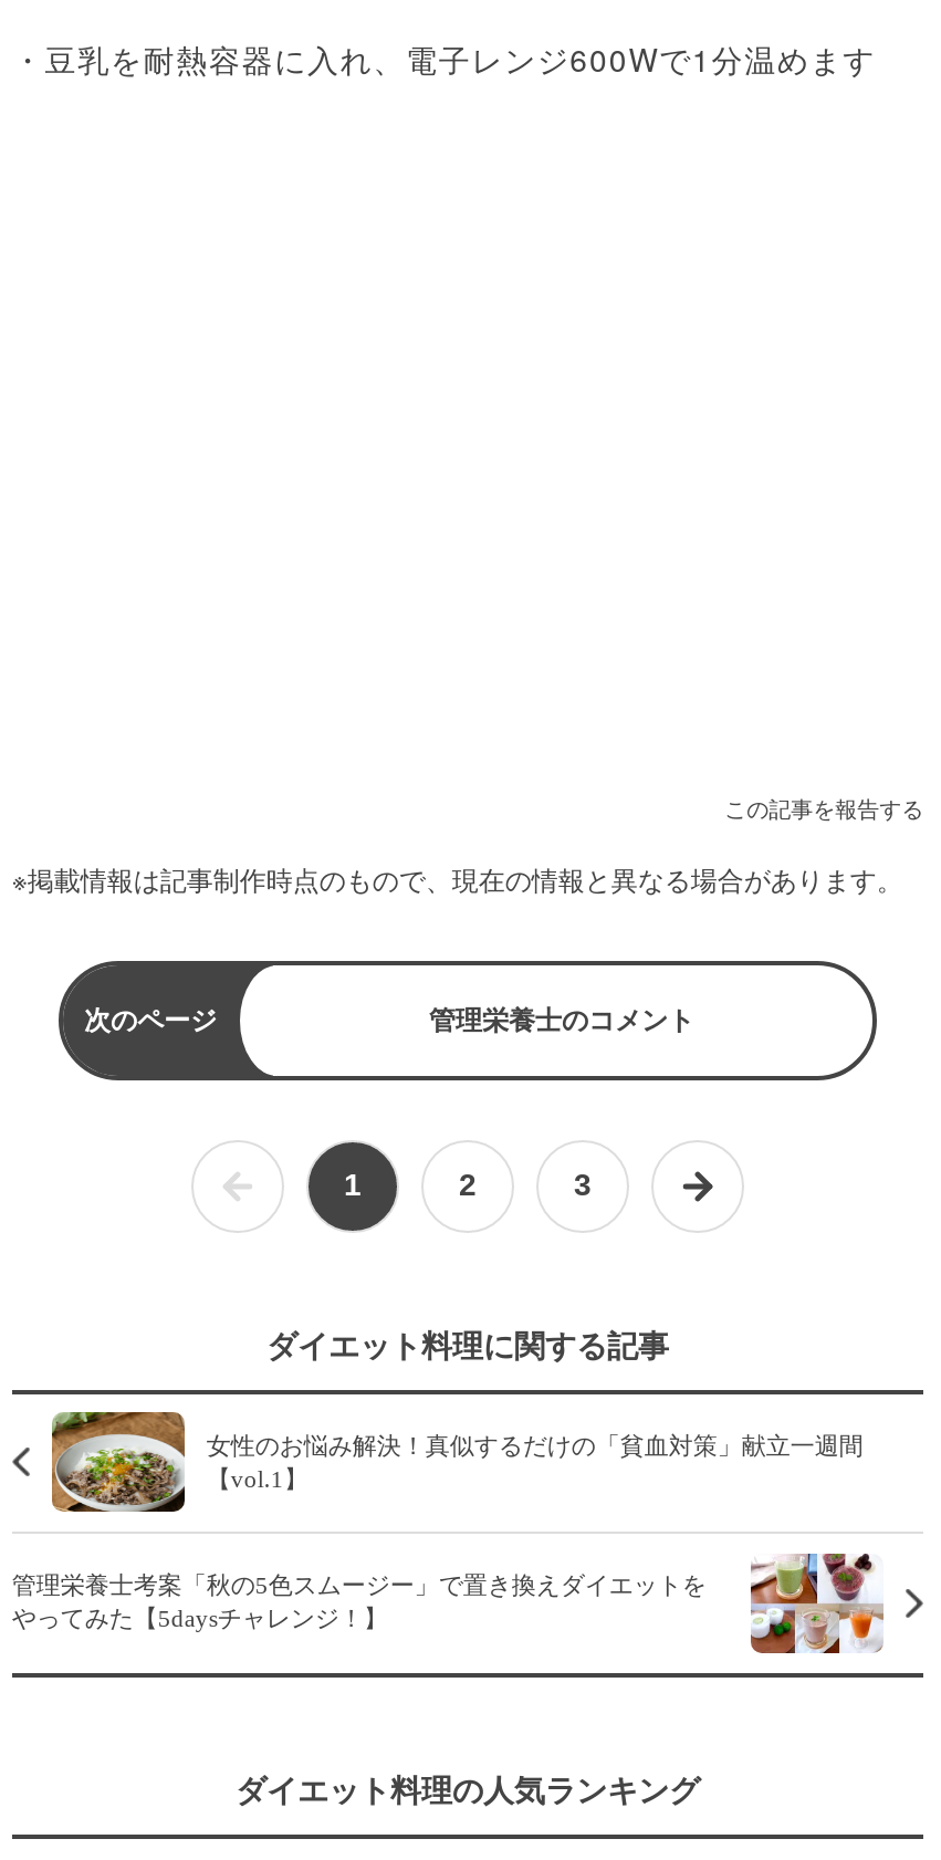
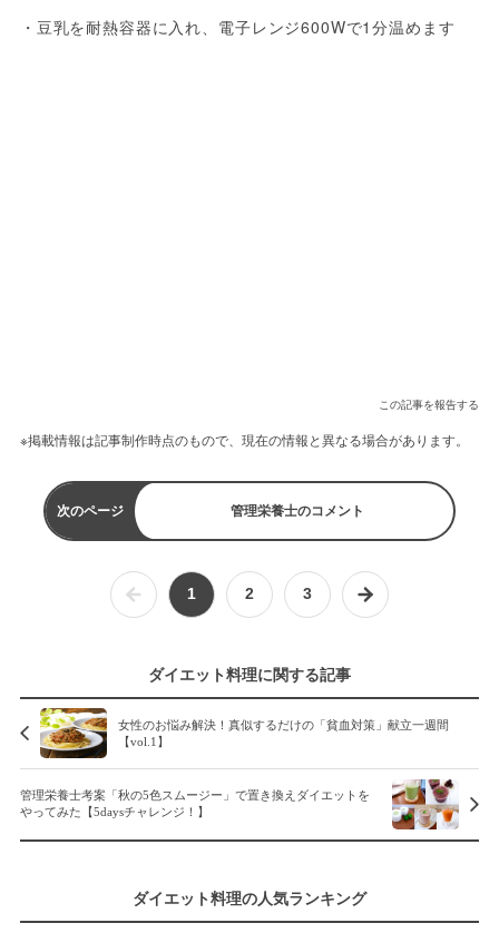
[50,1410,187,1514] [image] -> [39,708,108,759] [image]

